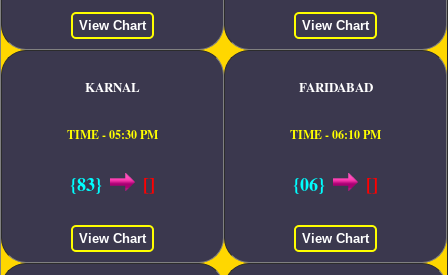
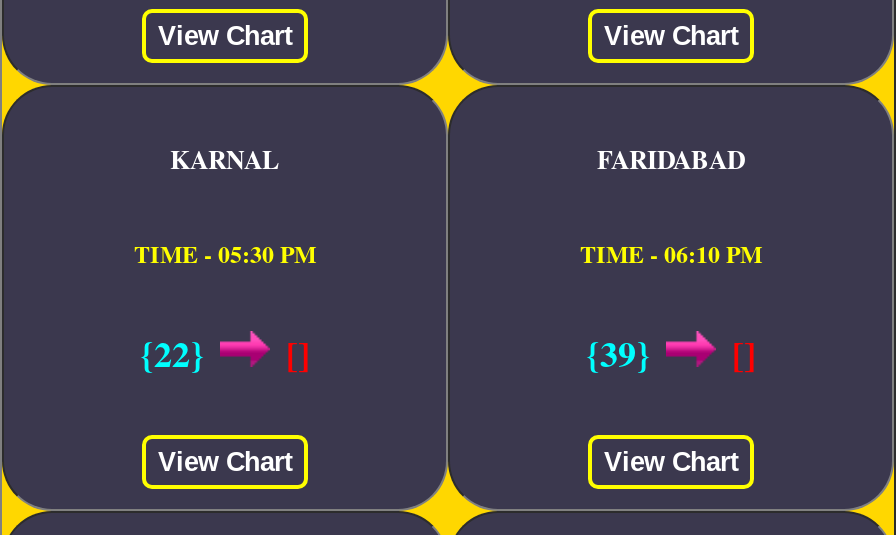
[70,171,102,197] {83} -> [140,328,204,380] {22}
[293,171,325,197] {06} -> [586,328,650,380] {39}

